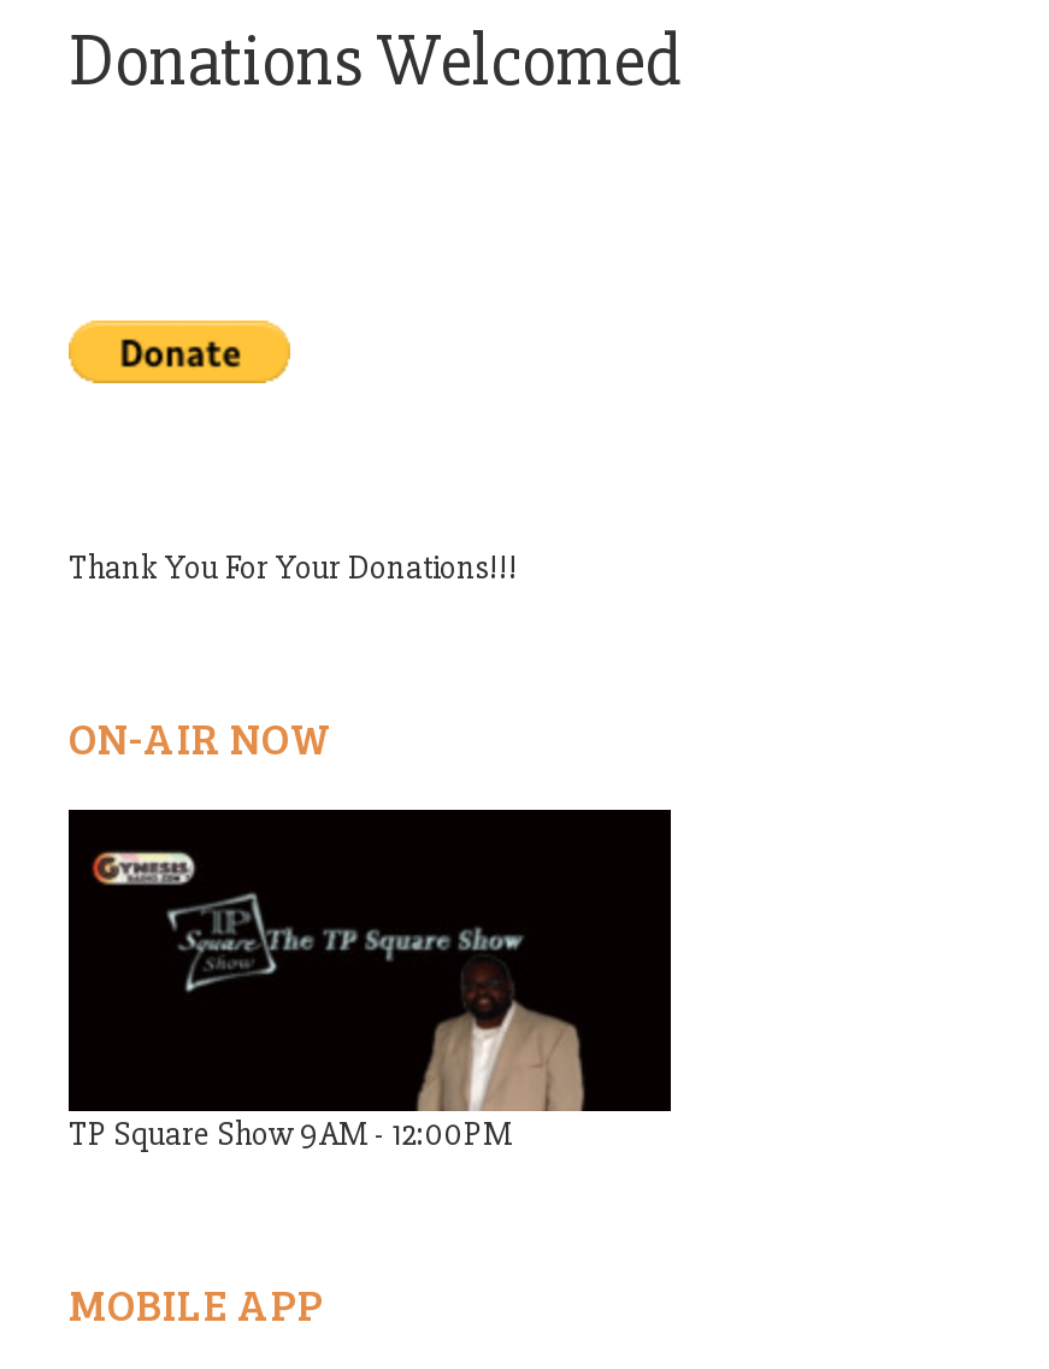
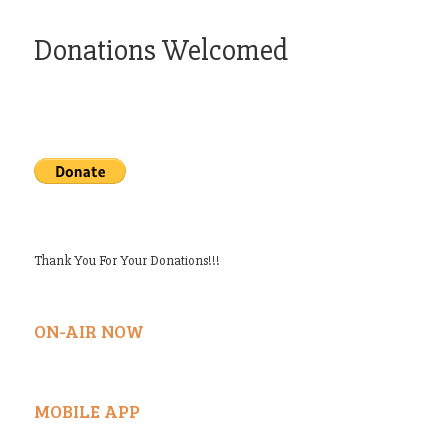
[66,807,673,1154] [image] | TP Square Show 9AM - 12:00PM -> none

